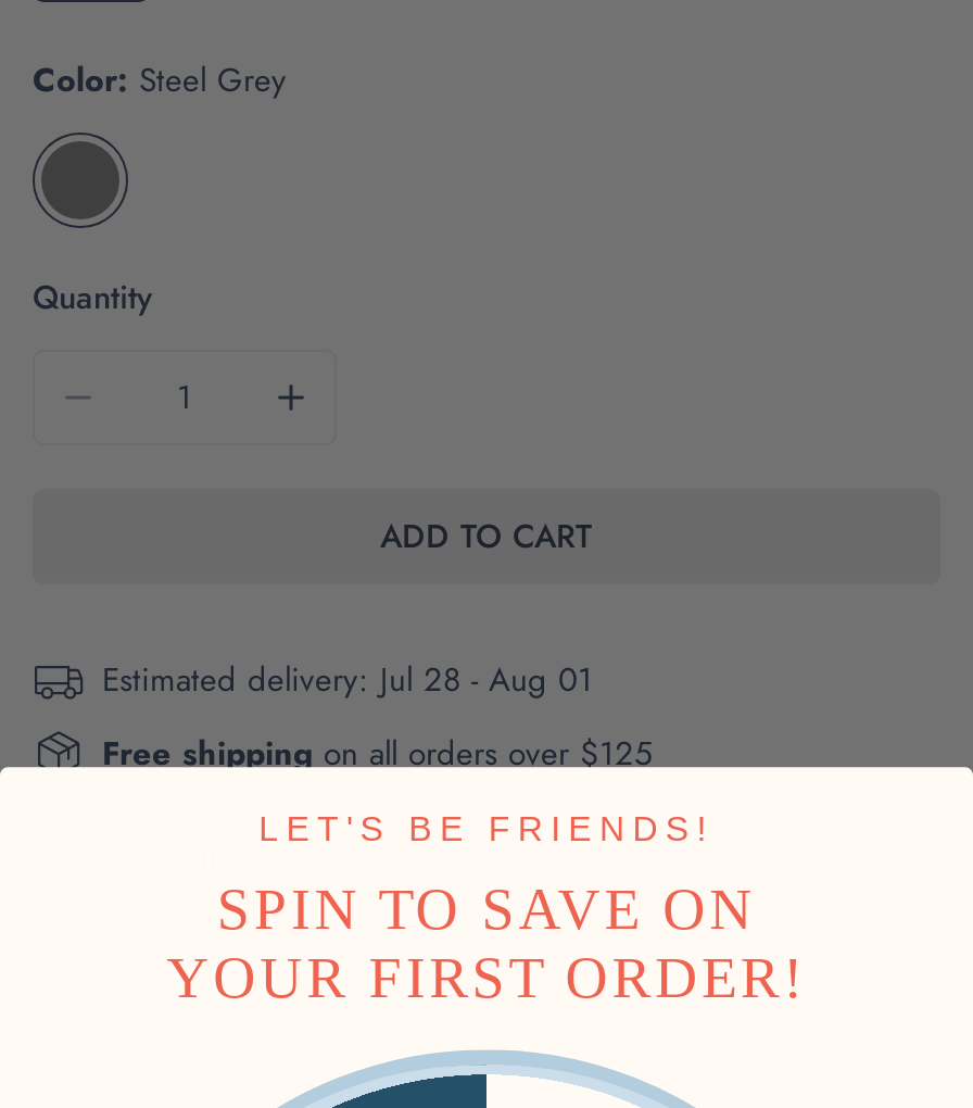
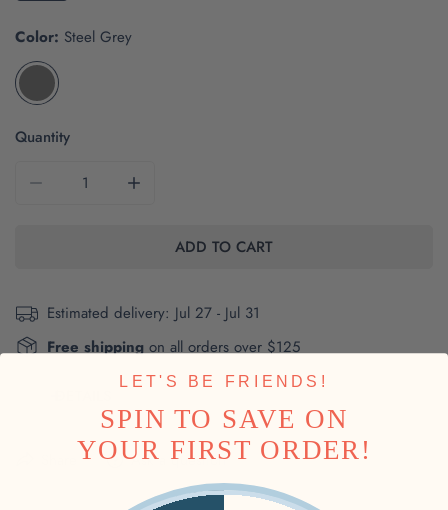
[102,656,593,704] Estimated delivery: Jul 28 - Aug 01 -> [47,302,260,324] Estimated delivery: Jul 27 - Jul 31

